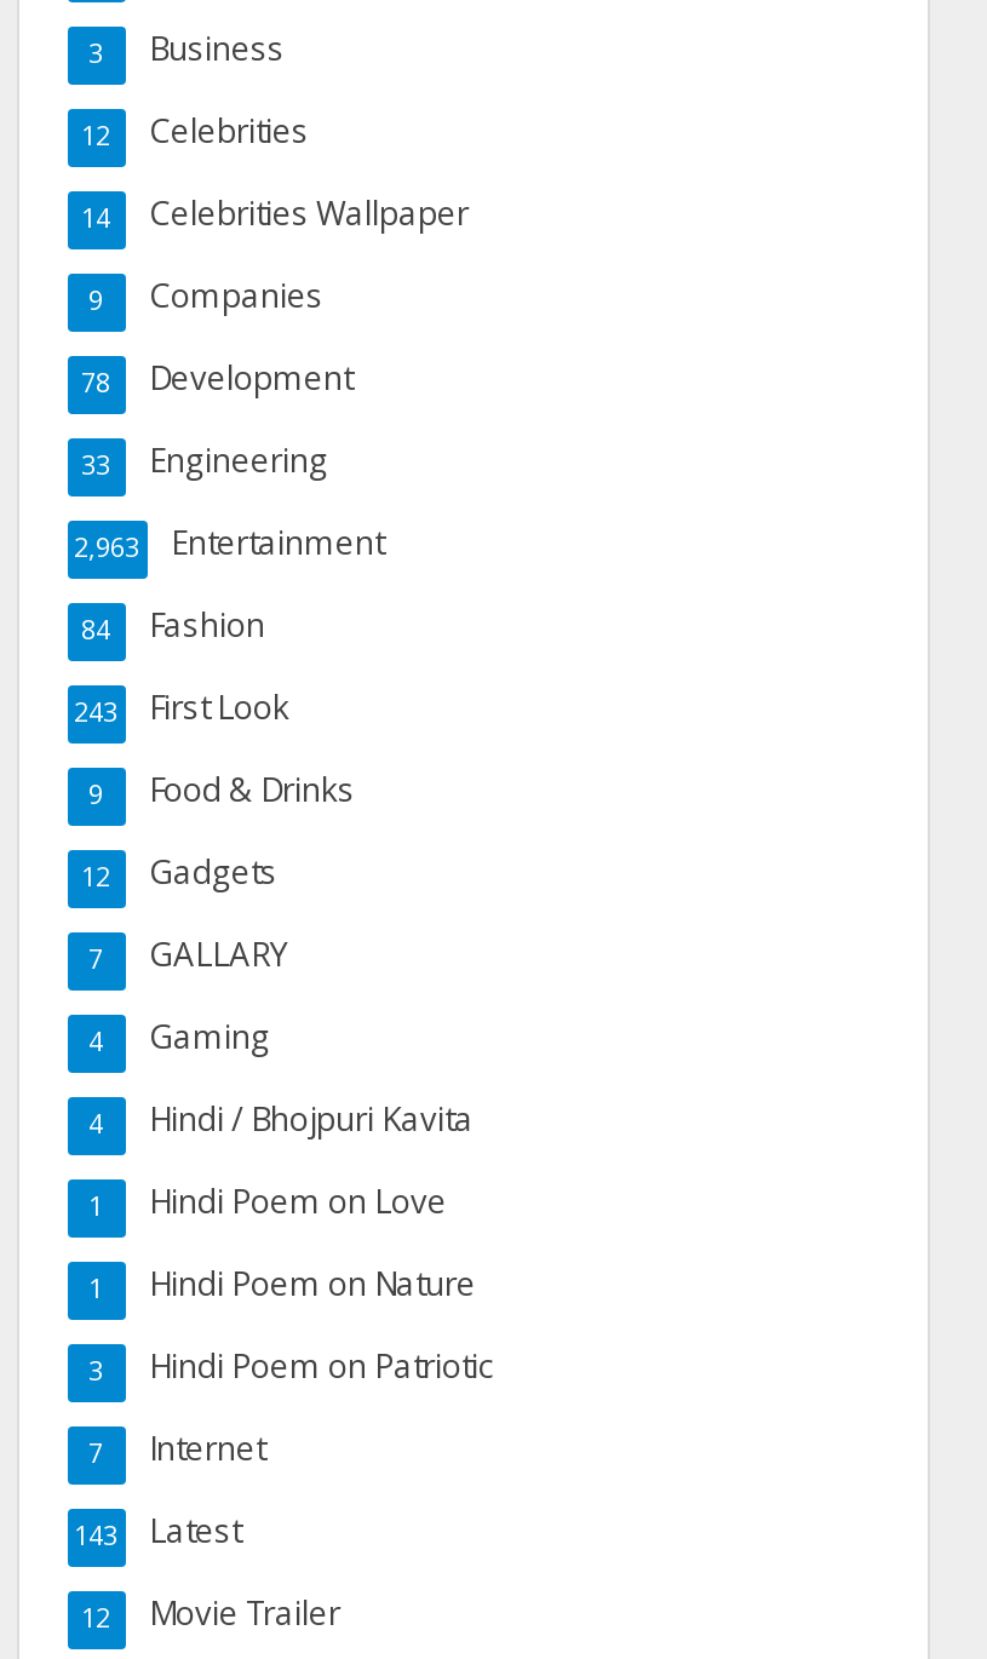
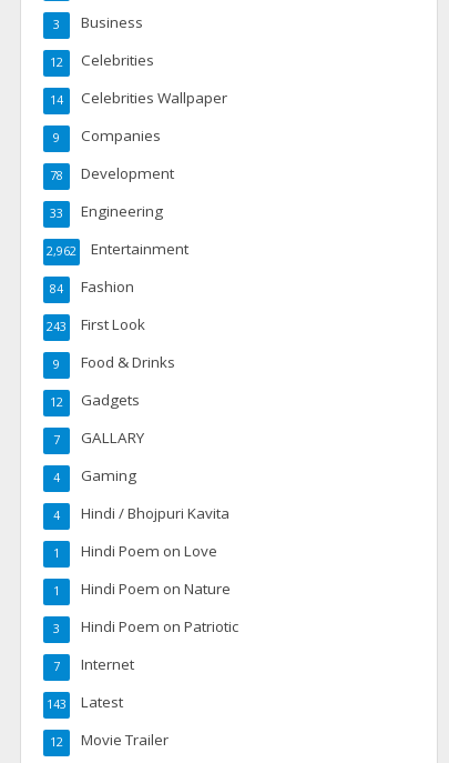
[74,521,384,565] 2,963 Entertainment -> [46,239,188,259] 2,962 Entertainment

